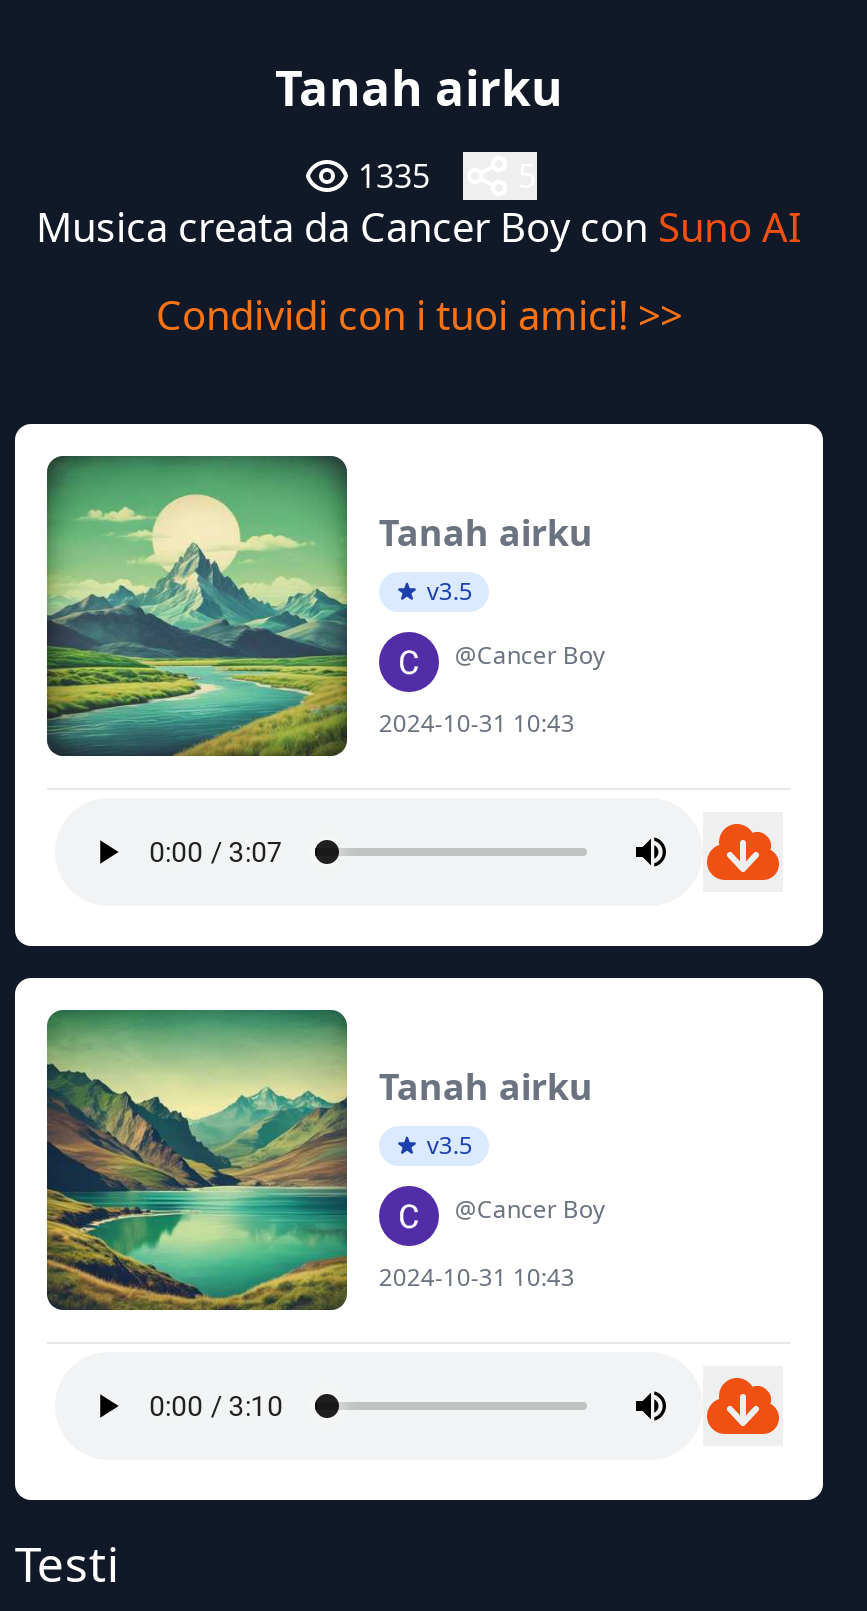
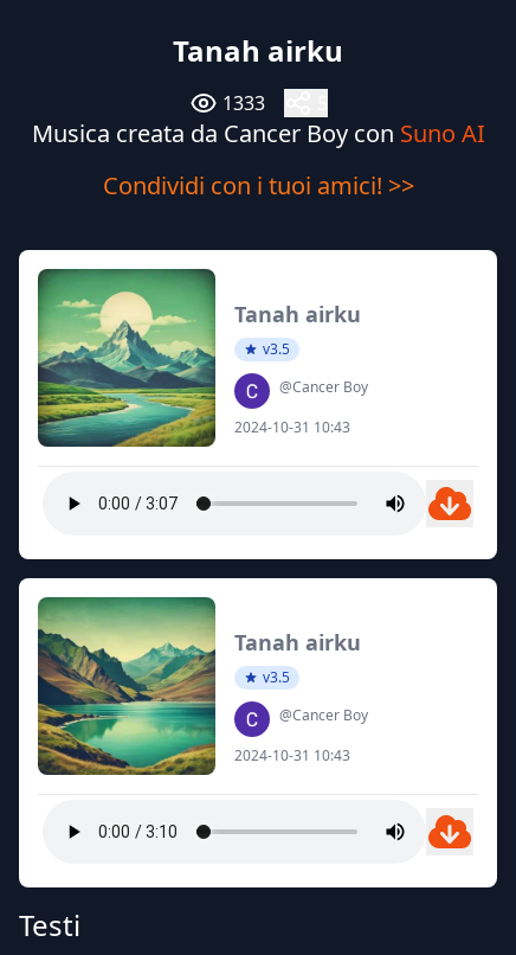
[358,154,430,198] 1335 -> [222,90,265,116] 1333

